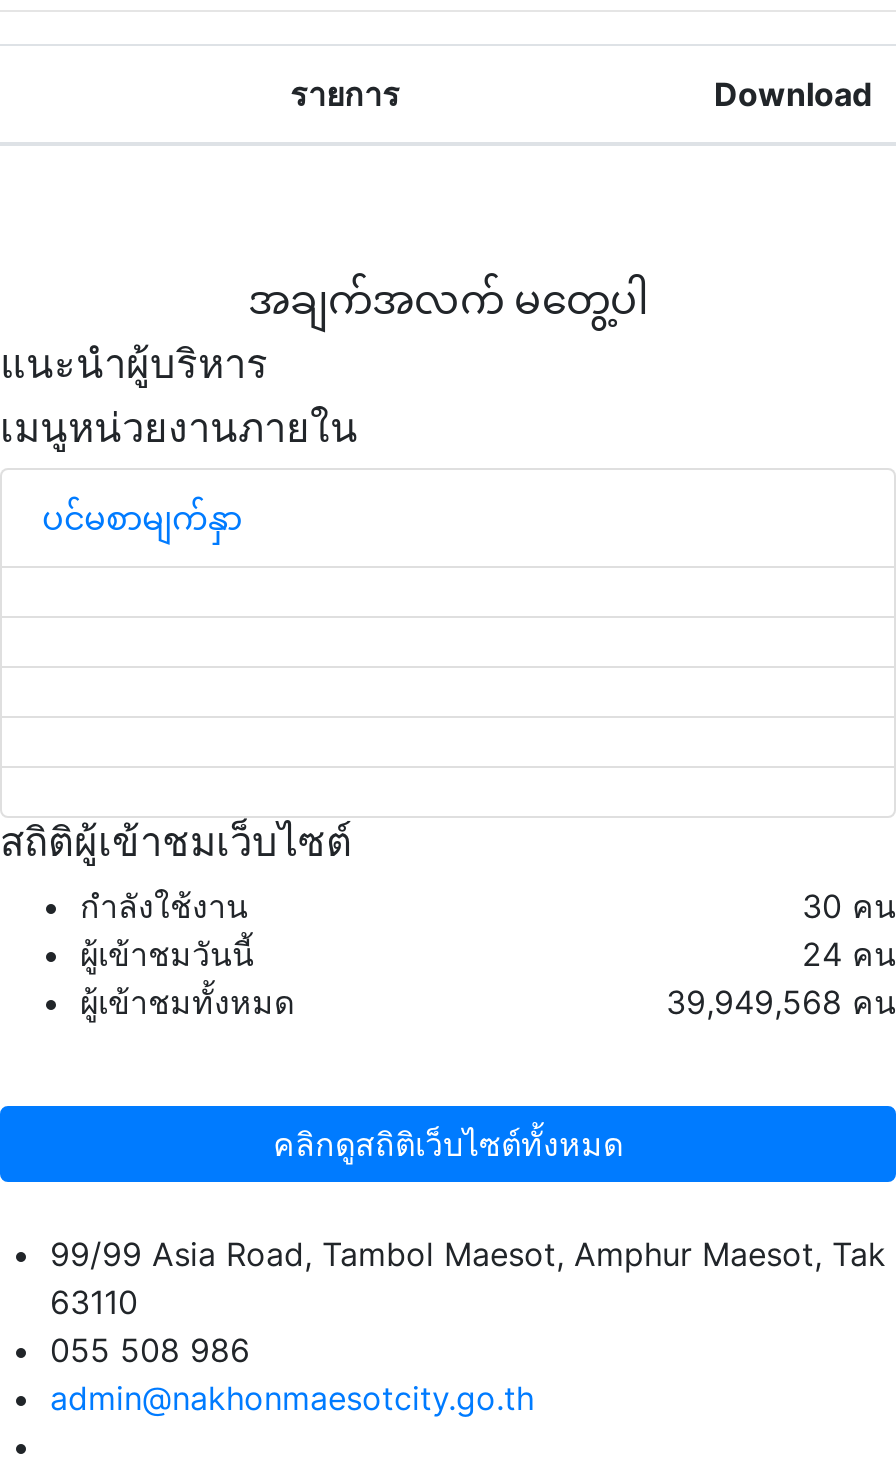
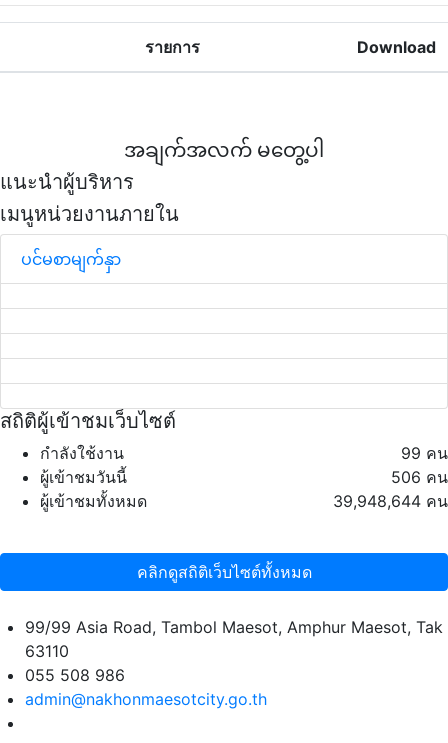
[802,887,896,927] 30 คน -> [401,443,448,463] 99 คน
[802,935,896,975] 24 คน -> [391,467,448,487] 506 คน
[666,983,896,1023] 39,949,568 คน -> [333,491,448,511] 39,948,644 คน

